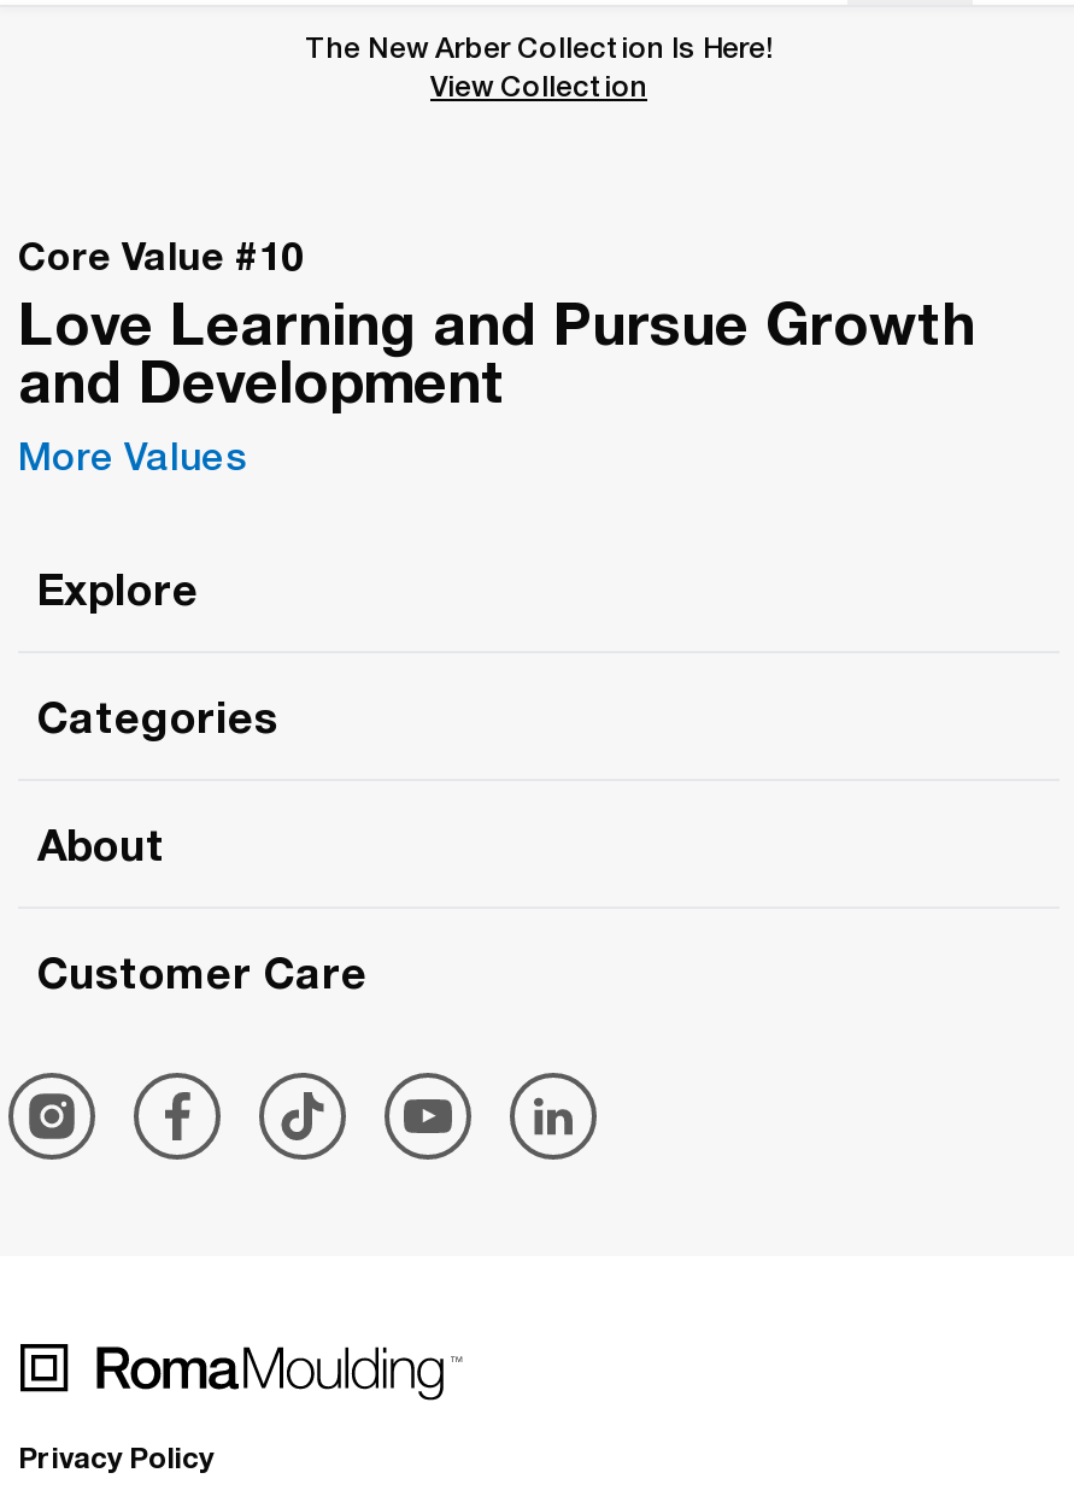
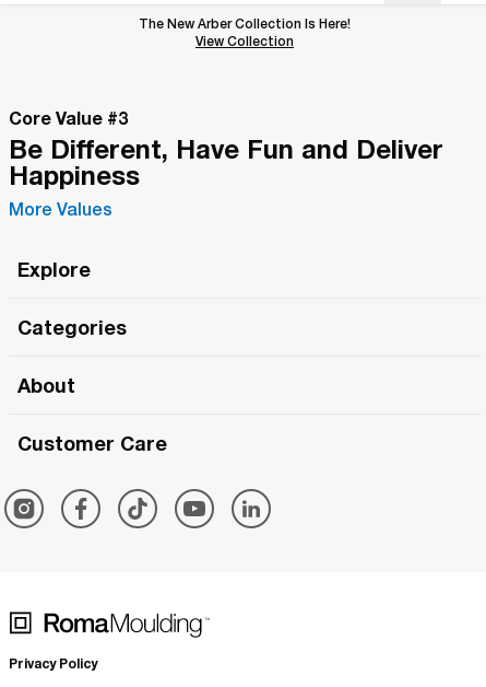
[18,231,975,415] Core Value #10 | Love Learning and Pursue Growth | and Development -> [9,107,443,190] Core Value #3 | Be Different, Have Fun and Deliver | Happiness

